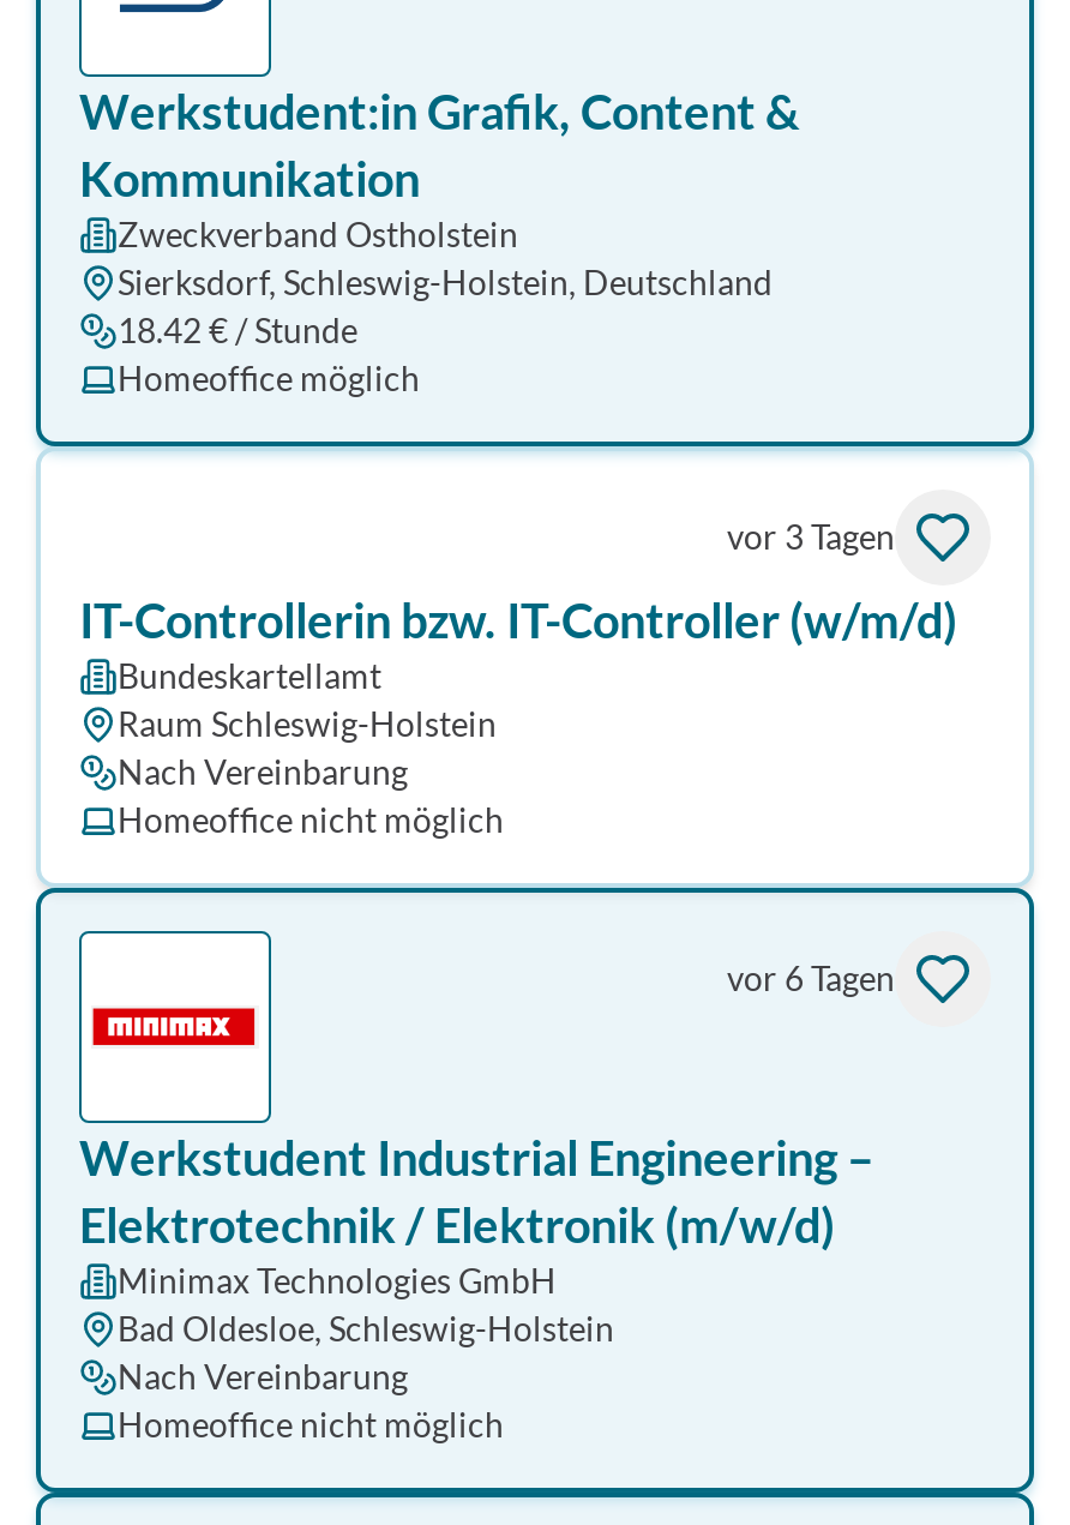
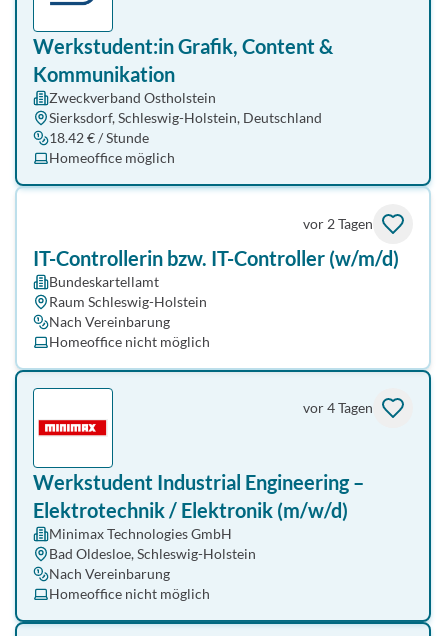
[727,516,895,557] vor 3 Tagen -> [303,215,373,232] vor 2 Tagen
[727,957,895,998] vor 6 Tagen -> [303,399,373,416] vor 4 Tagen

